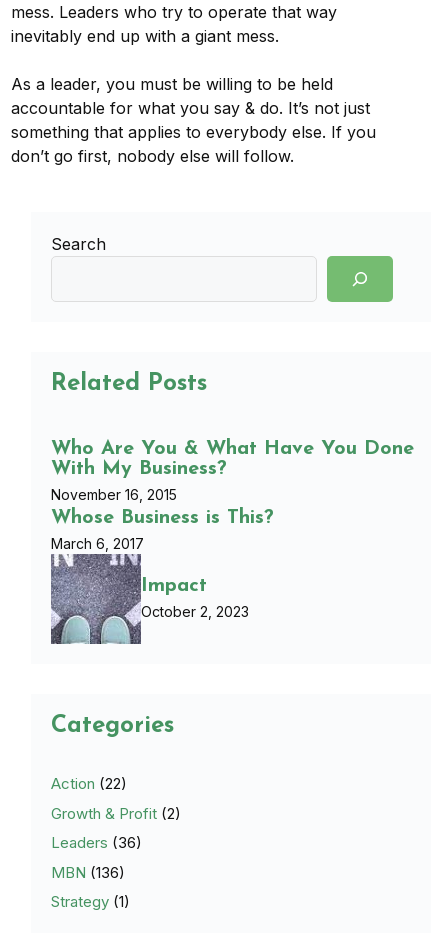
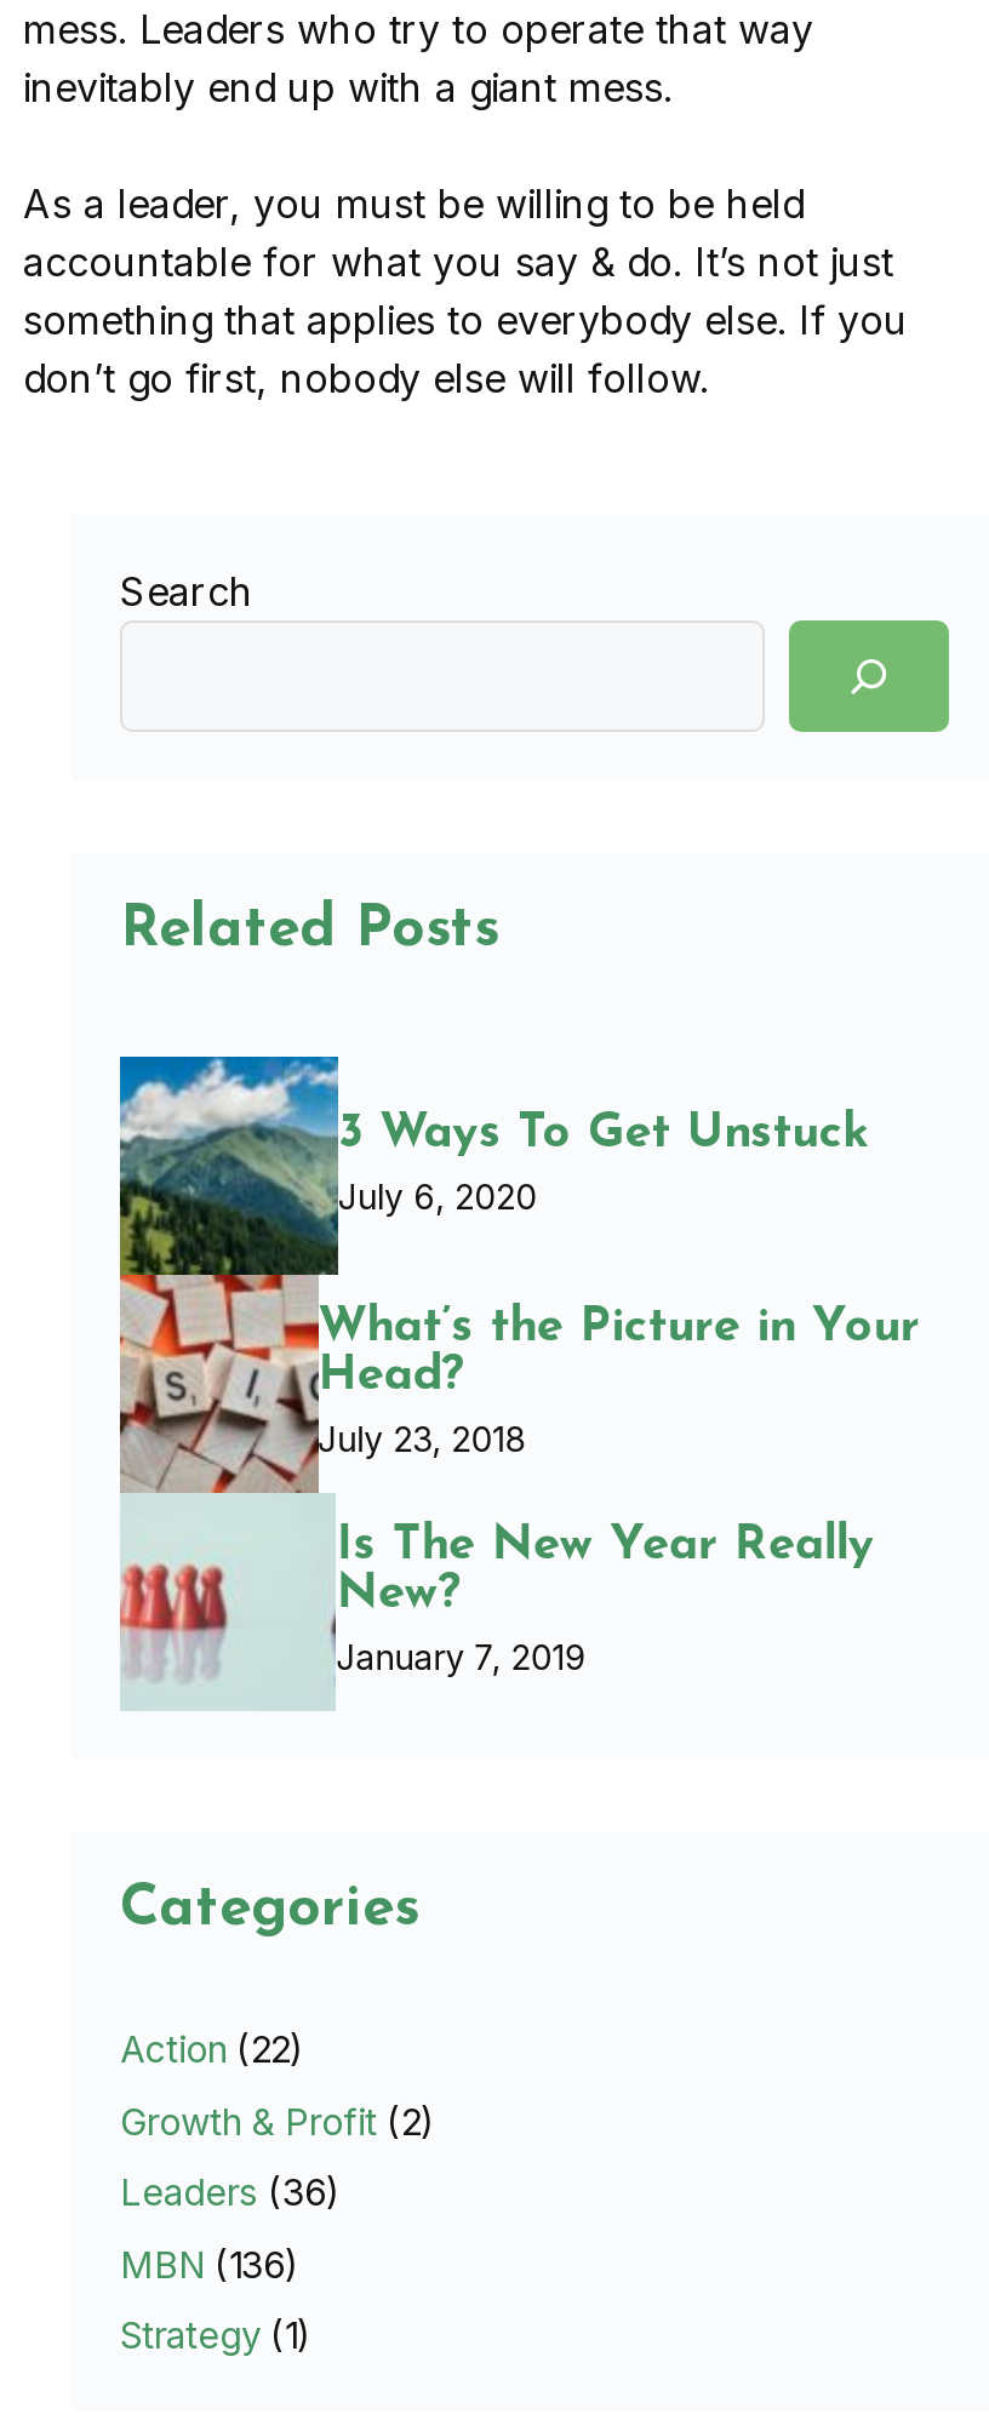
[50,439,414,645] [image] | Who Are You & What Have You Done | With My Business? | November 16, 2015 | Whose Business is This? | March 6, 2017 | Impact | October 2, 2023 -> [118,1110,919,1711] [image] | 3 Ways To Get Unstuck | July 6, 2020 | What’s the Picture in Your | Head? | July 23, 2018 | Is The New Year Really | New? | January 7, 2019

